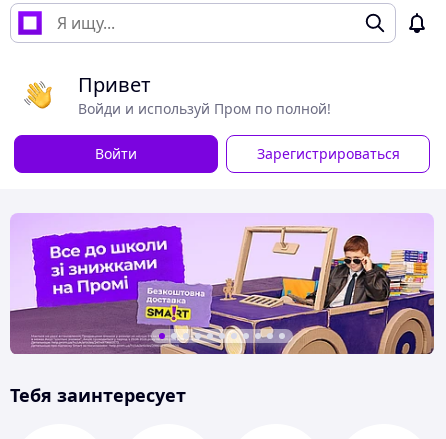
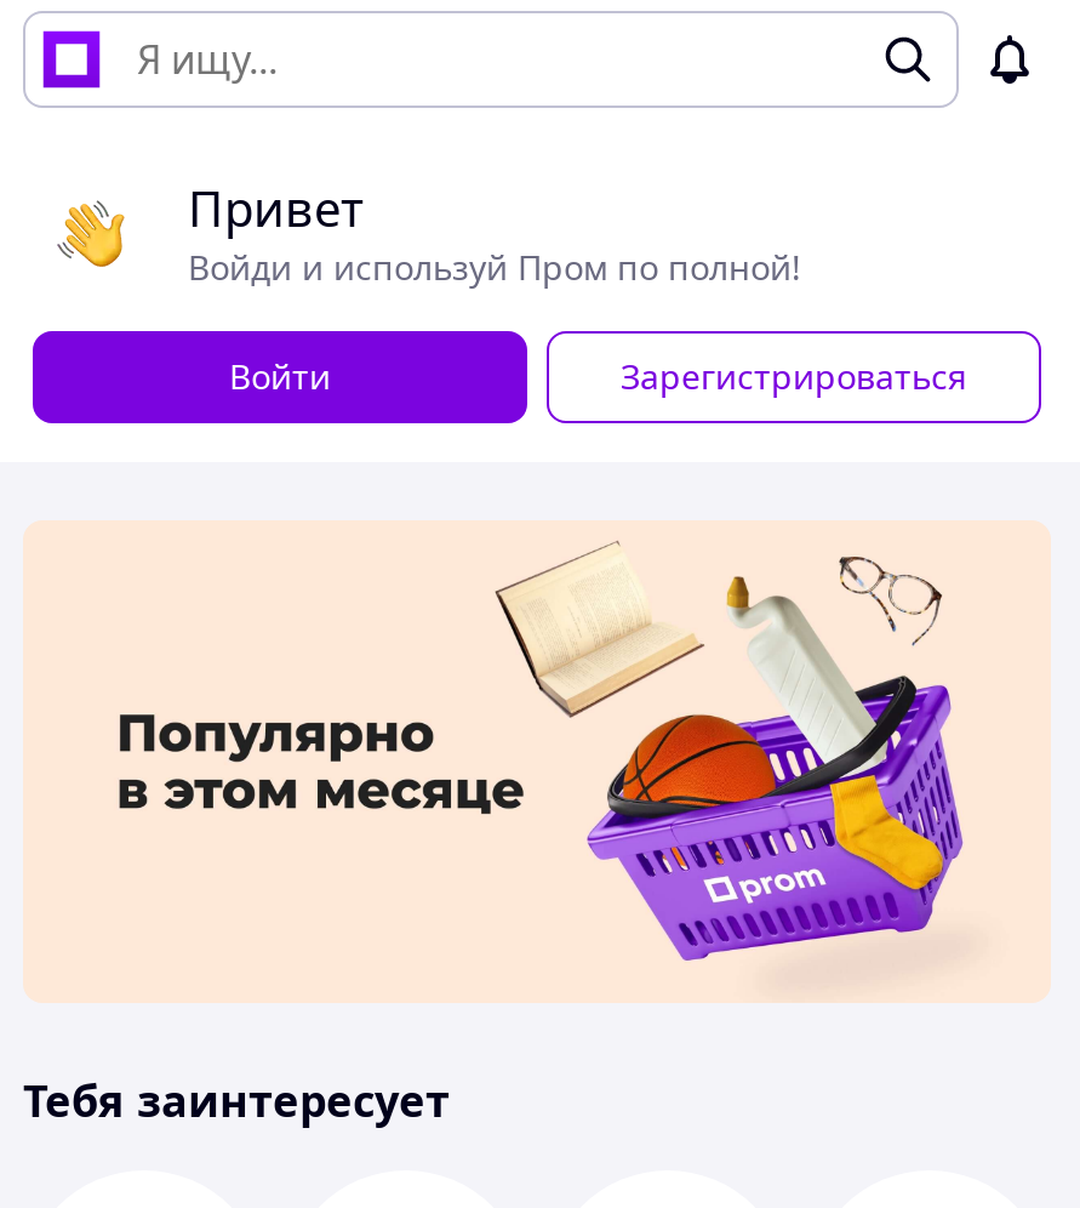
[9,213,435,355] [image] -> [25,523,1048,1003] [image]

